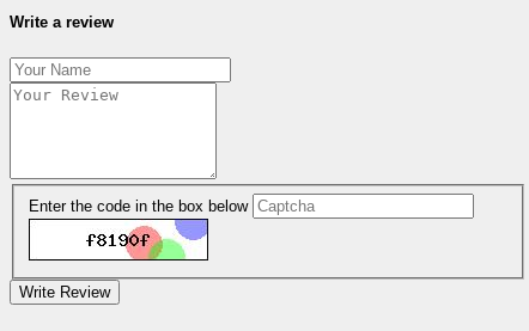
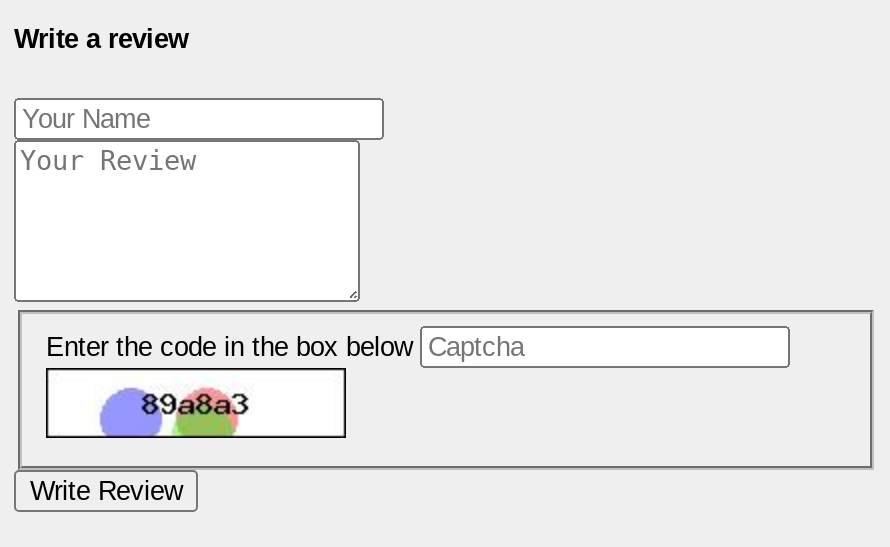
[61,219,208,260] [image] -> [98,368,346,438] [image]

